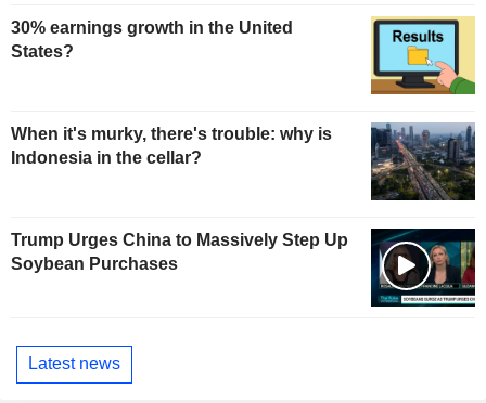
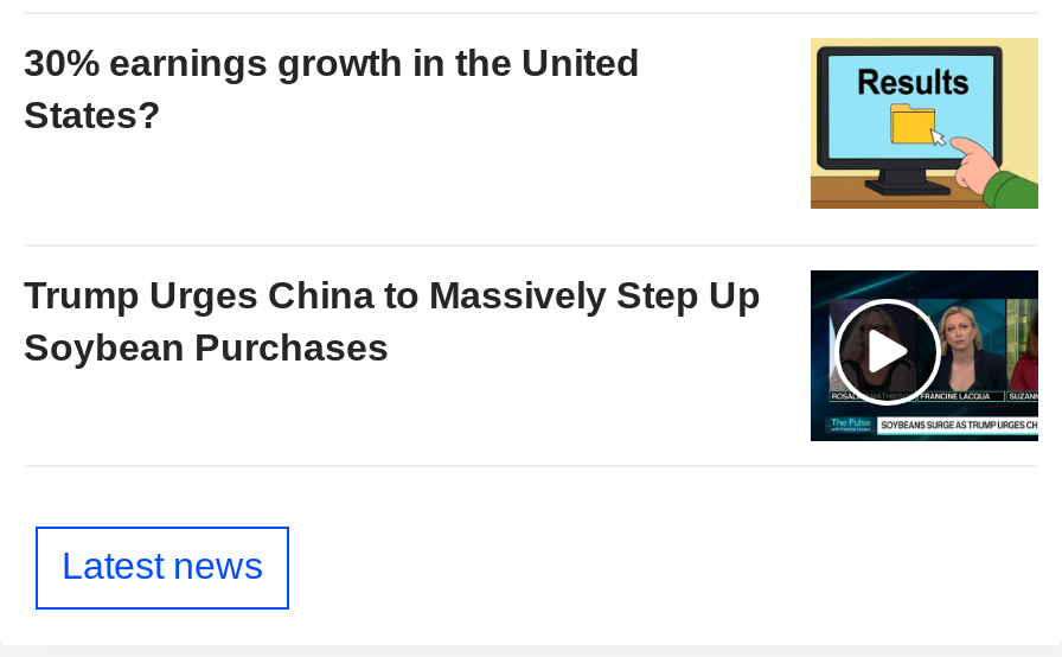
[11,122,476,200] [image] | When it's murky, there's trouble: why is | Indonesia in the cellar? -> none

